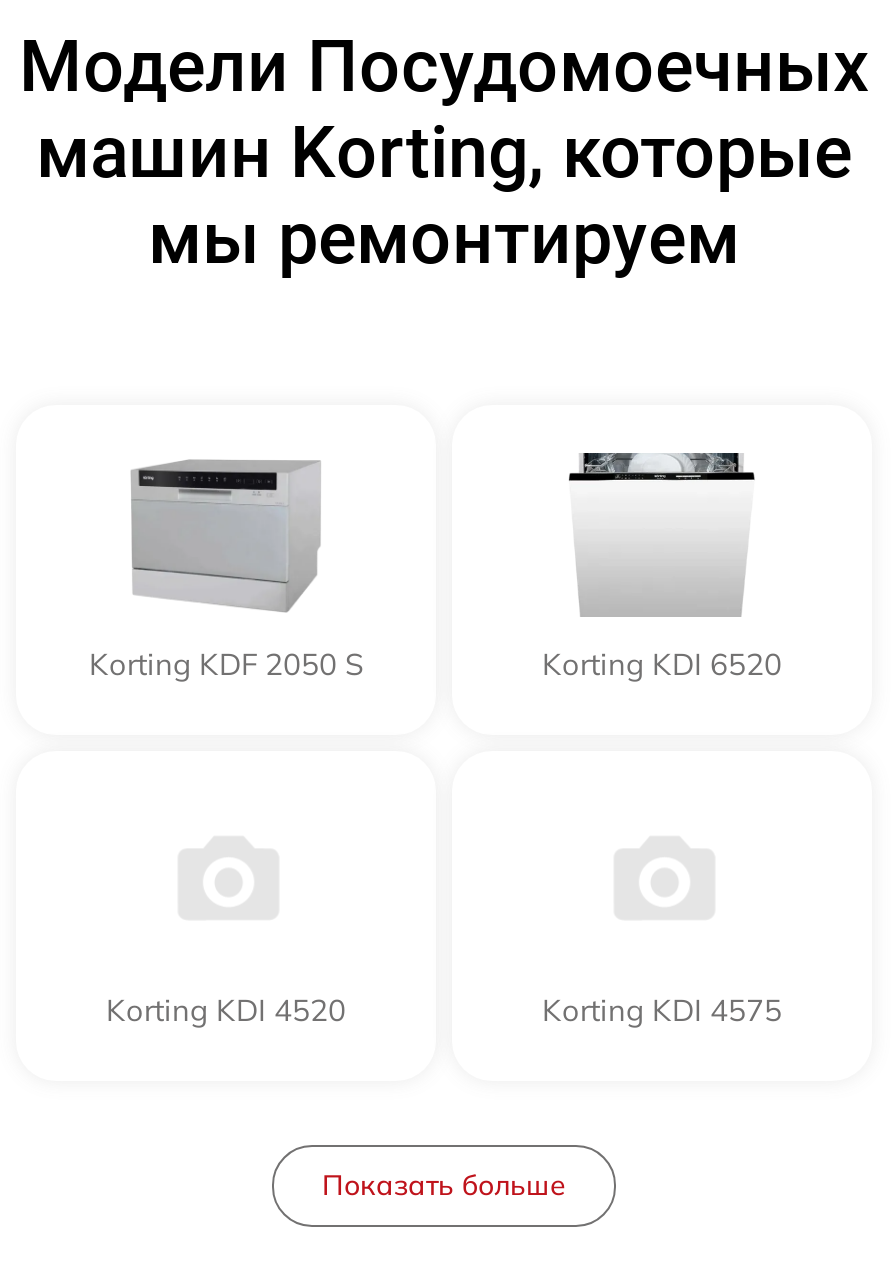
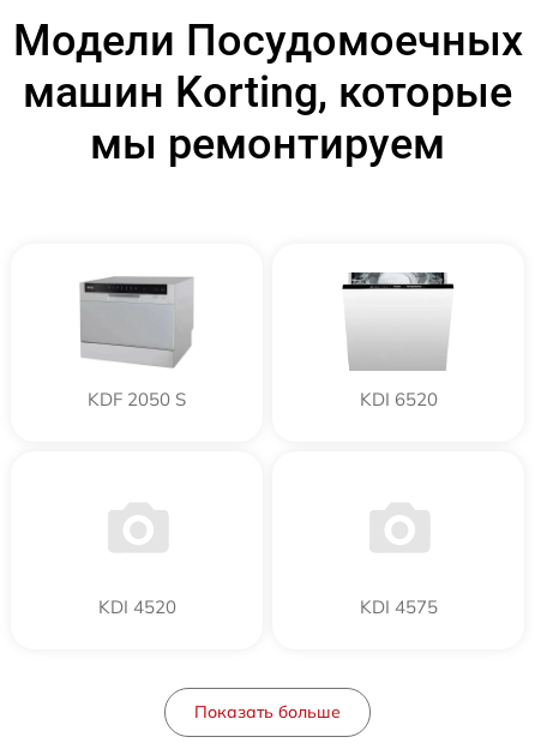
[89,646,782,684] Korting KDF 2050 S | Korting KDI 6520 -> [88,388,437,411] KDF 2050 S | KDI 6520
[106,992,782,1030] Korting KDI 4520 | Korting KDI 4575 -> [98,596,437,619] KDI 4520 | KDI 4575

